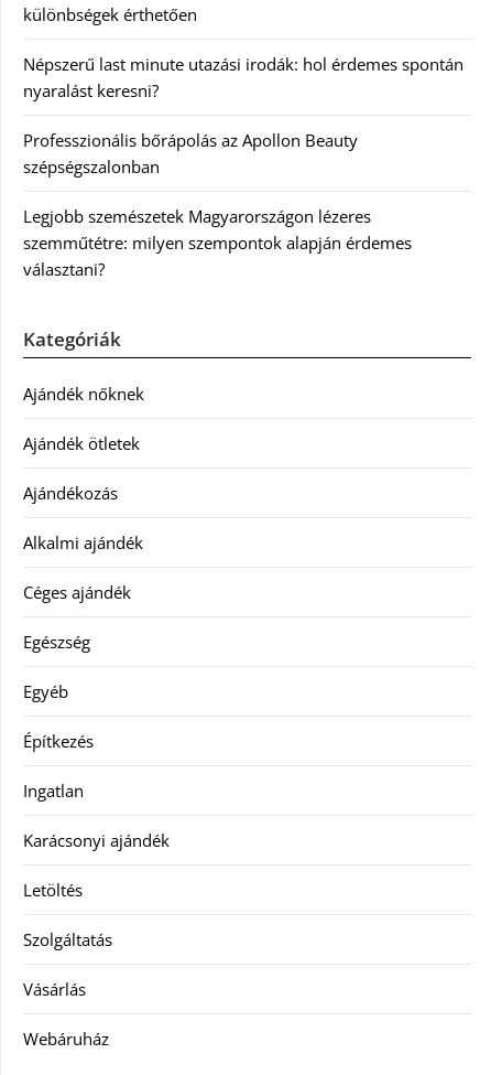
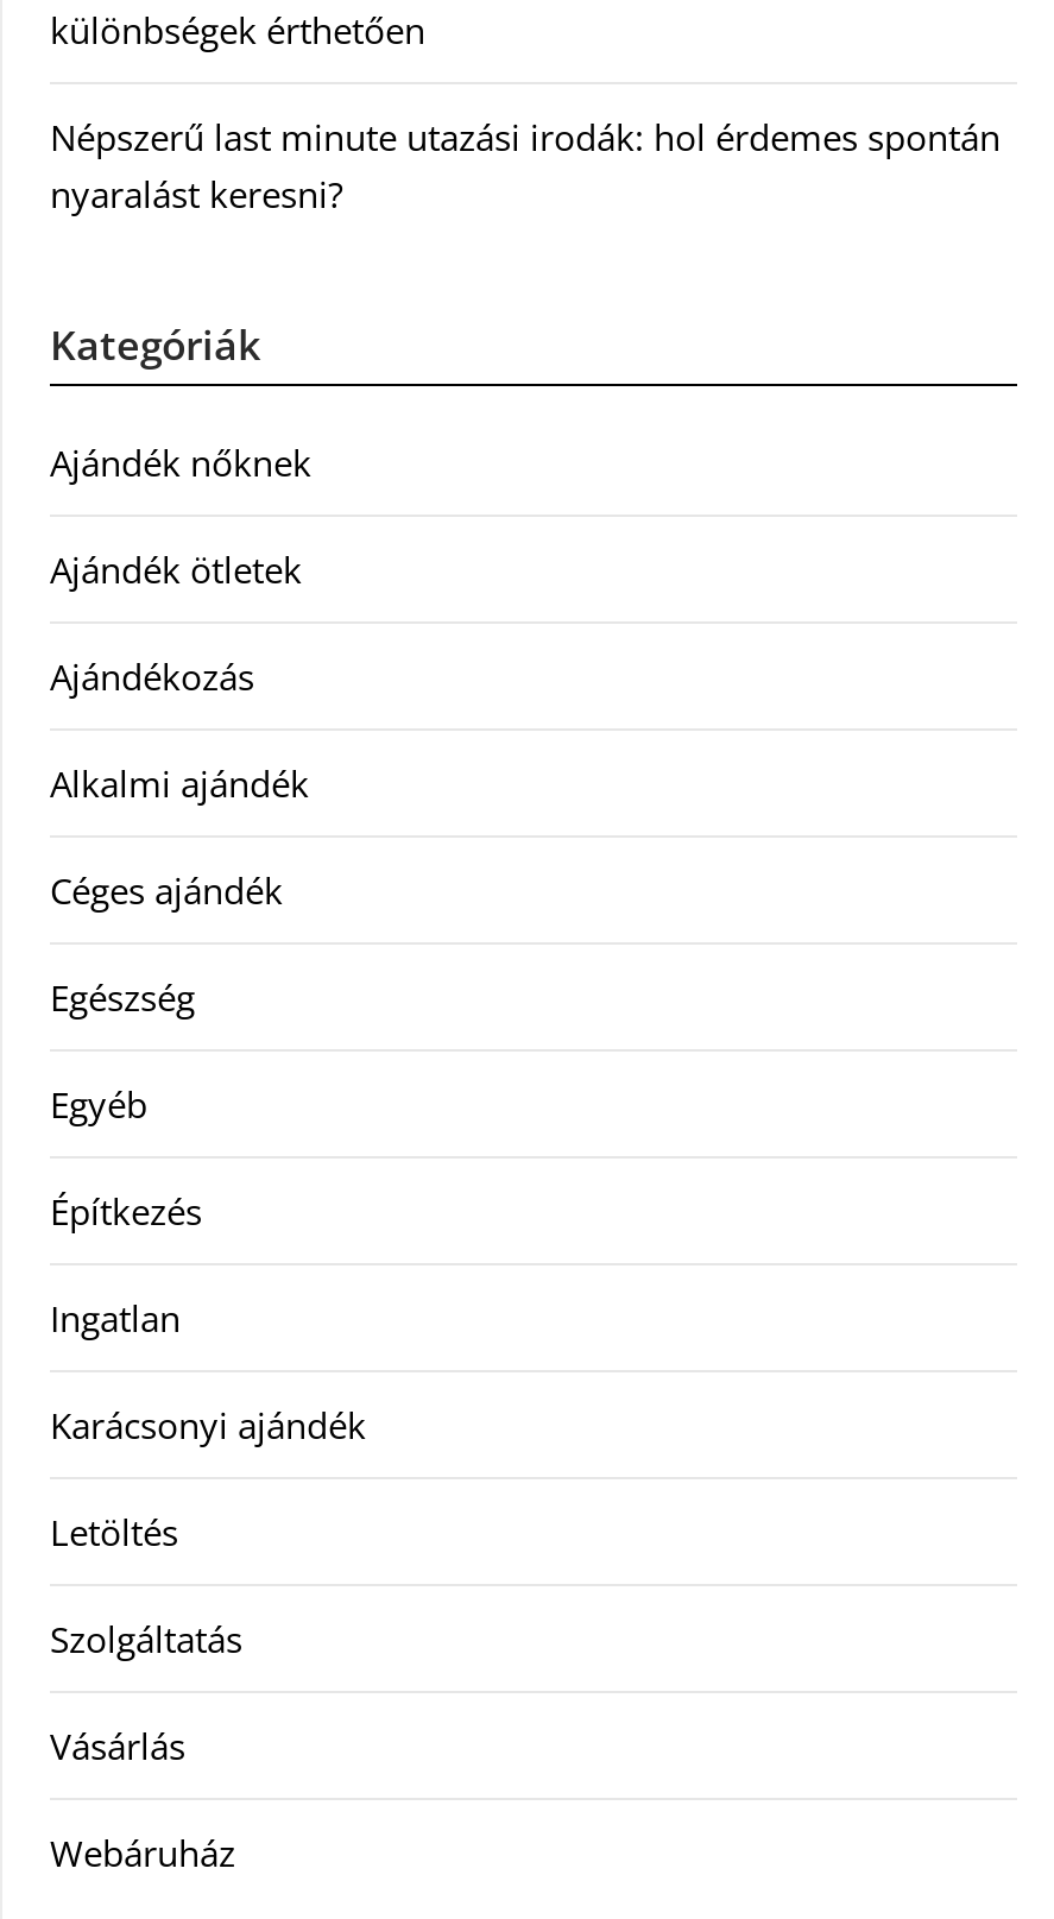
[23,129,412,280] Professzionális bőrápolás az Apollon Beauty | szépségszalonban | Legjobb szemészetek Magyarországon lézeres | szemműtétre: milyen szempontok alapján érdemes | választani? -> none

